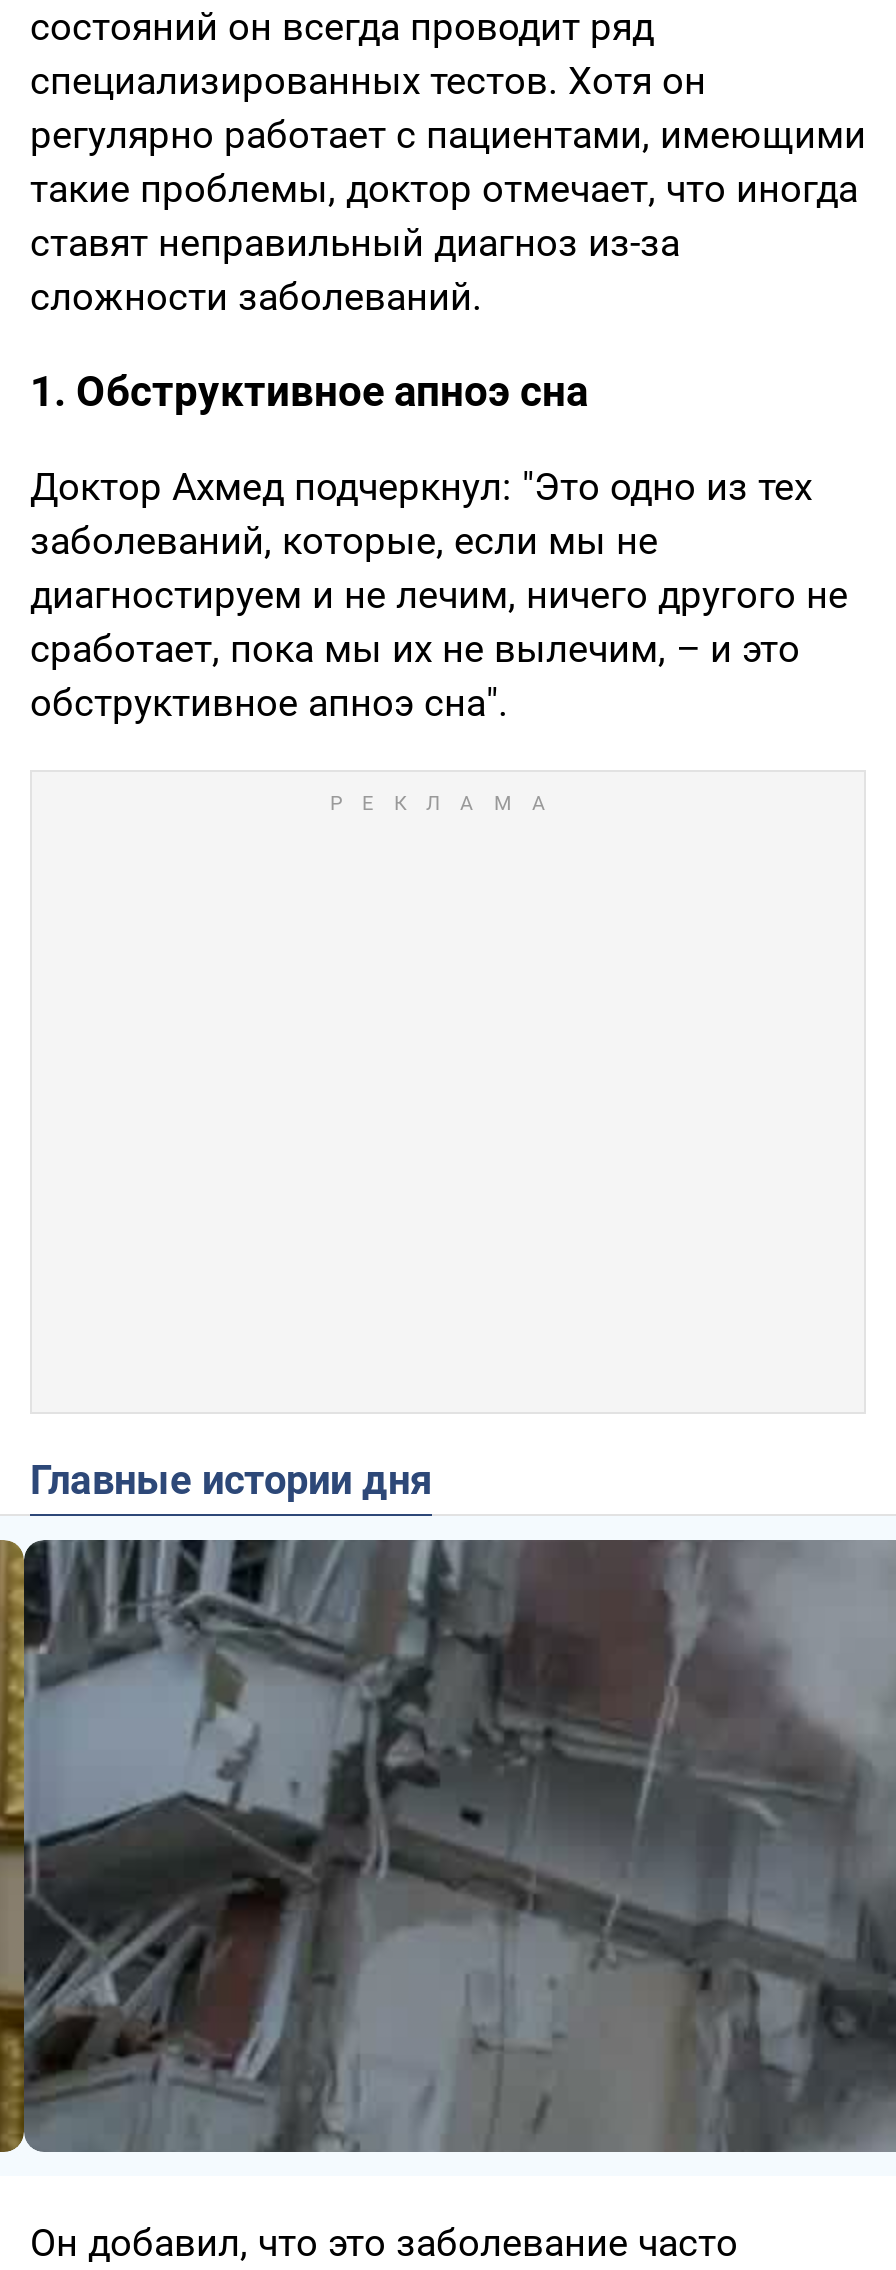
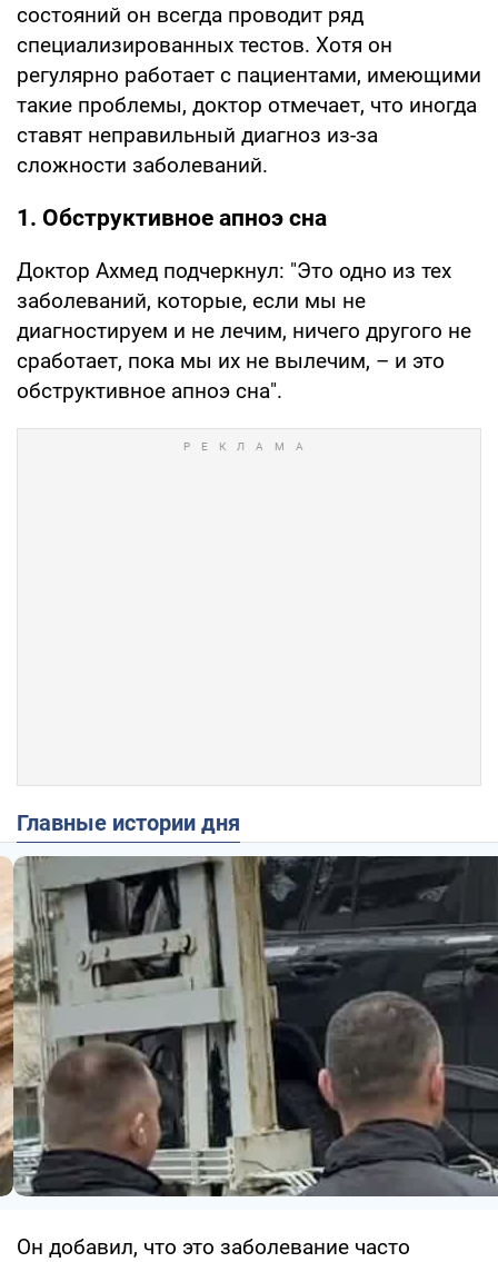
[6,1540,890,2152] [image] -> [3,856,495,1196] [image]

